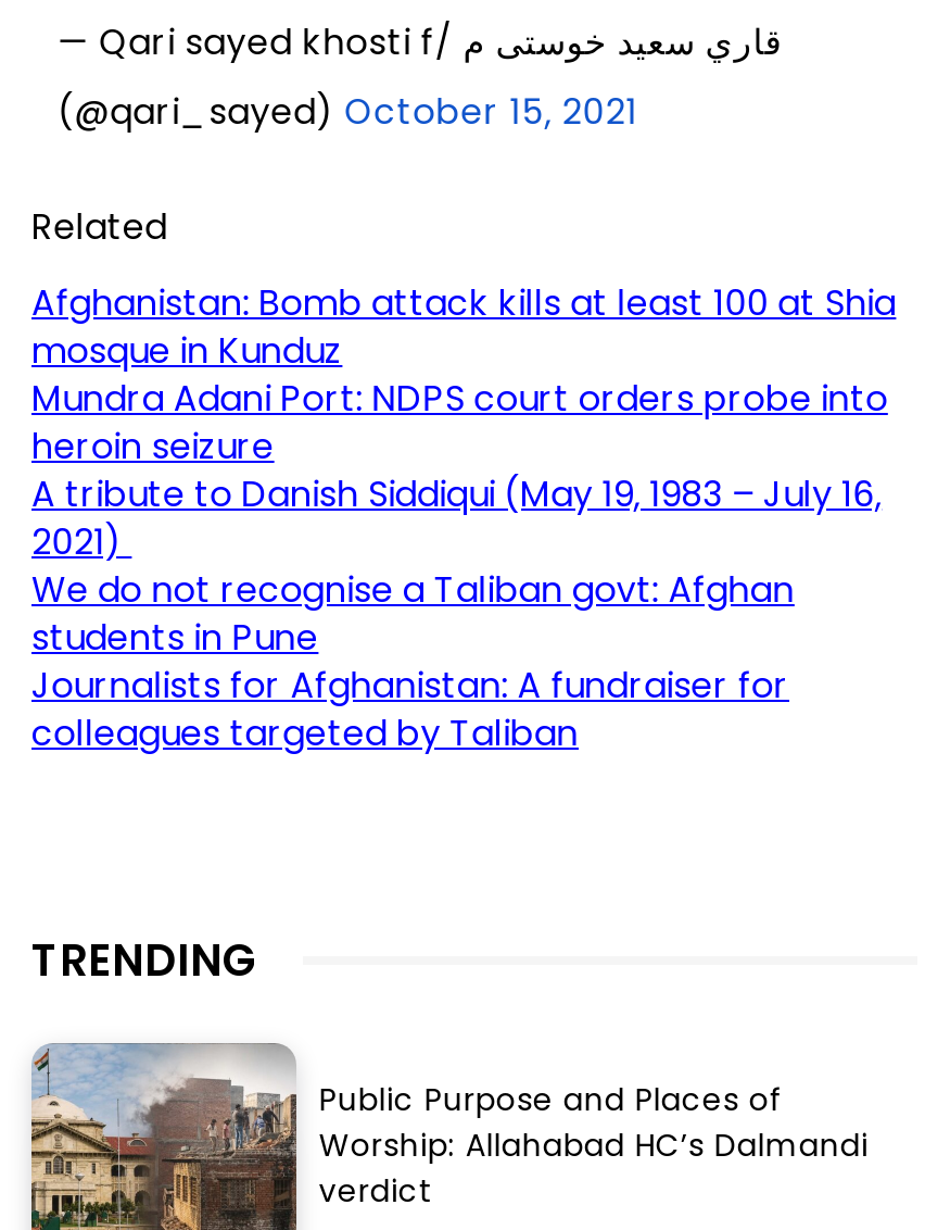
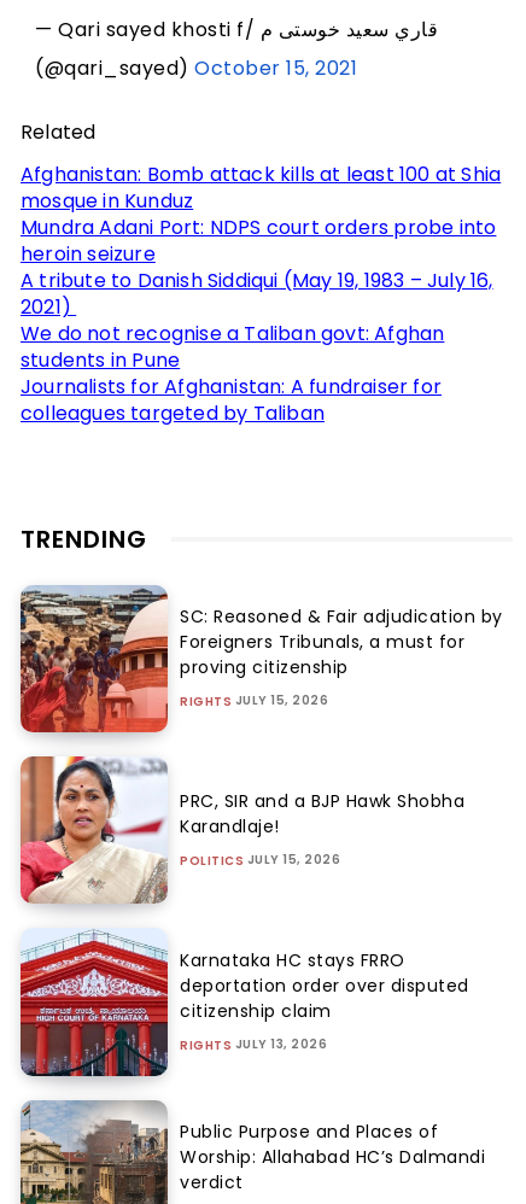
none -> [19,585,503,741] [image] | SC: Reasoned & Fair adjudication by | Foreigners Tribunals, a must for | proving citizenship | RIGHTS JULY 15, 2026
none -> [19,755,465,912] [image] | PRC, SIR and a BJP Hawk Shobha | Karandlaje! | POLITICS JULY 15, 2026
none -> [19,929,469,1085] [image] | Karnataka HC stays FRRO | deportation order over disputed | citizenship claim | RIGHTS JULY 13, 2026

